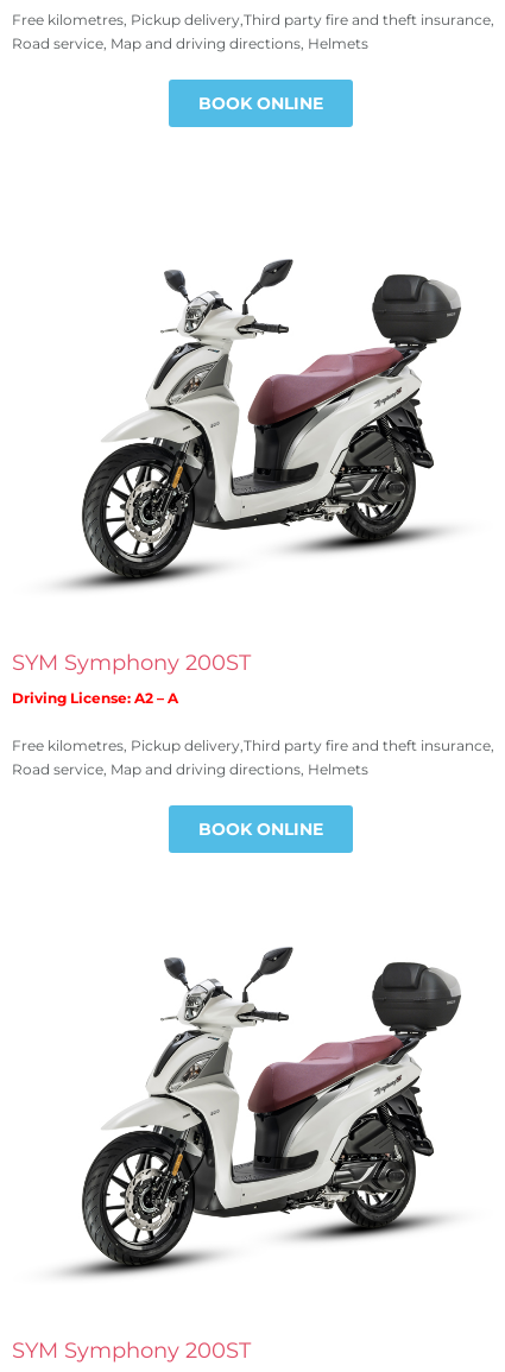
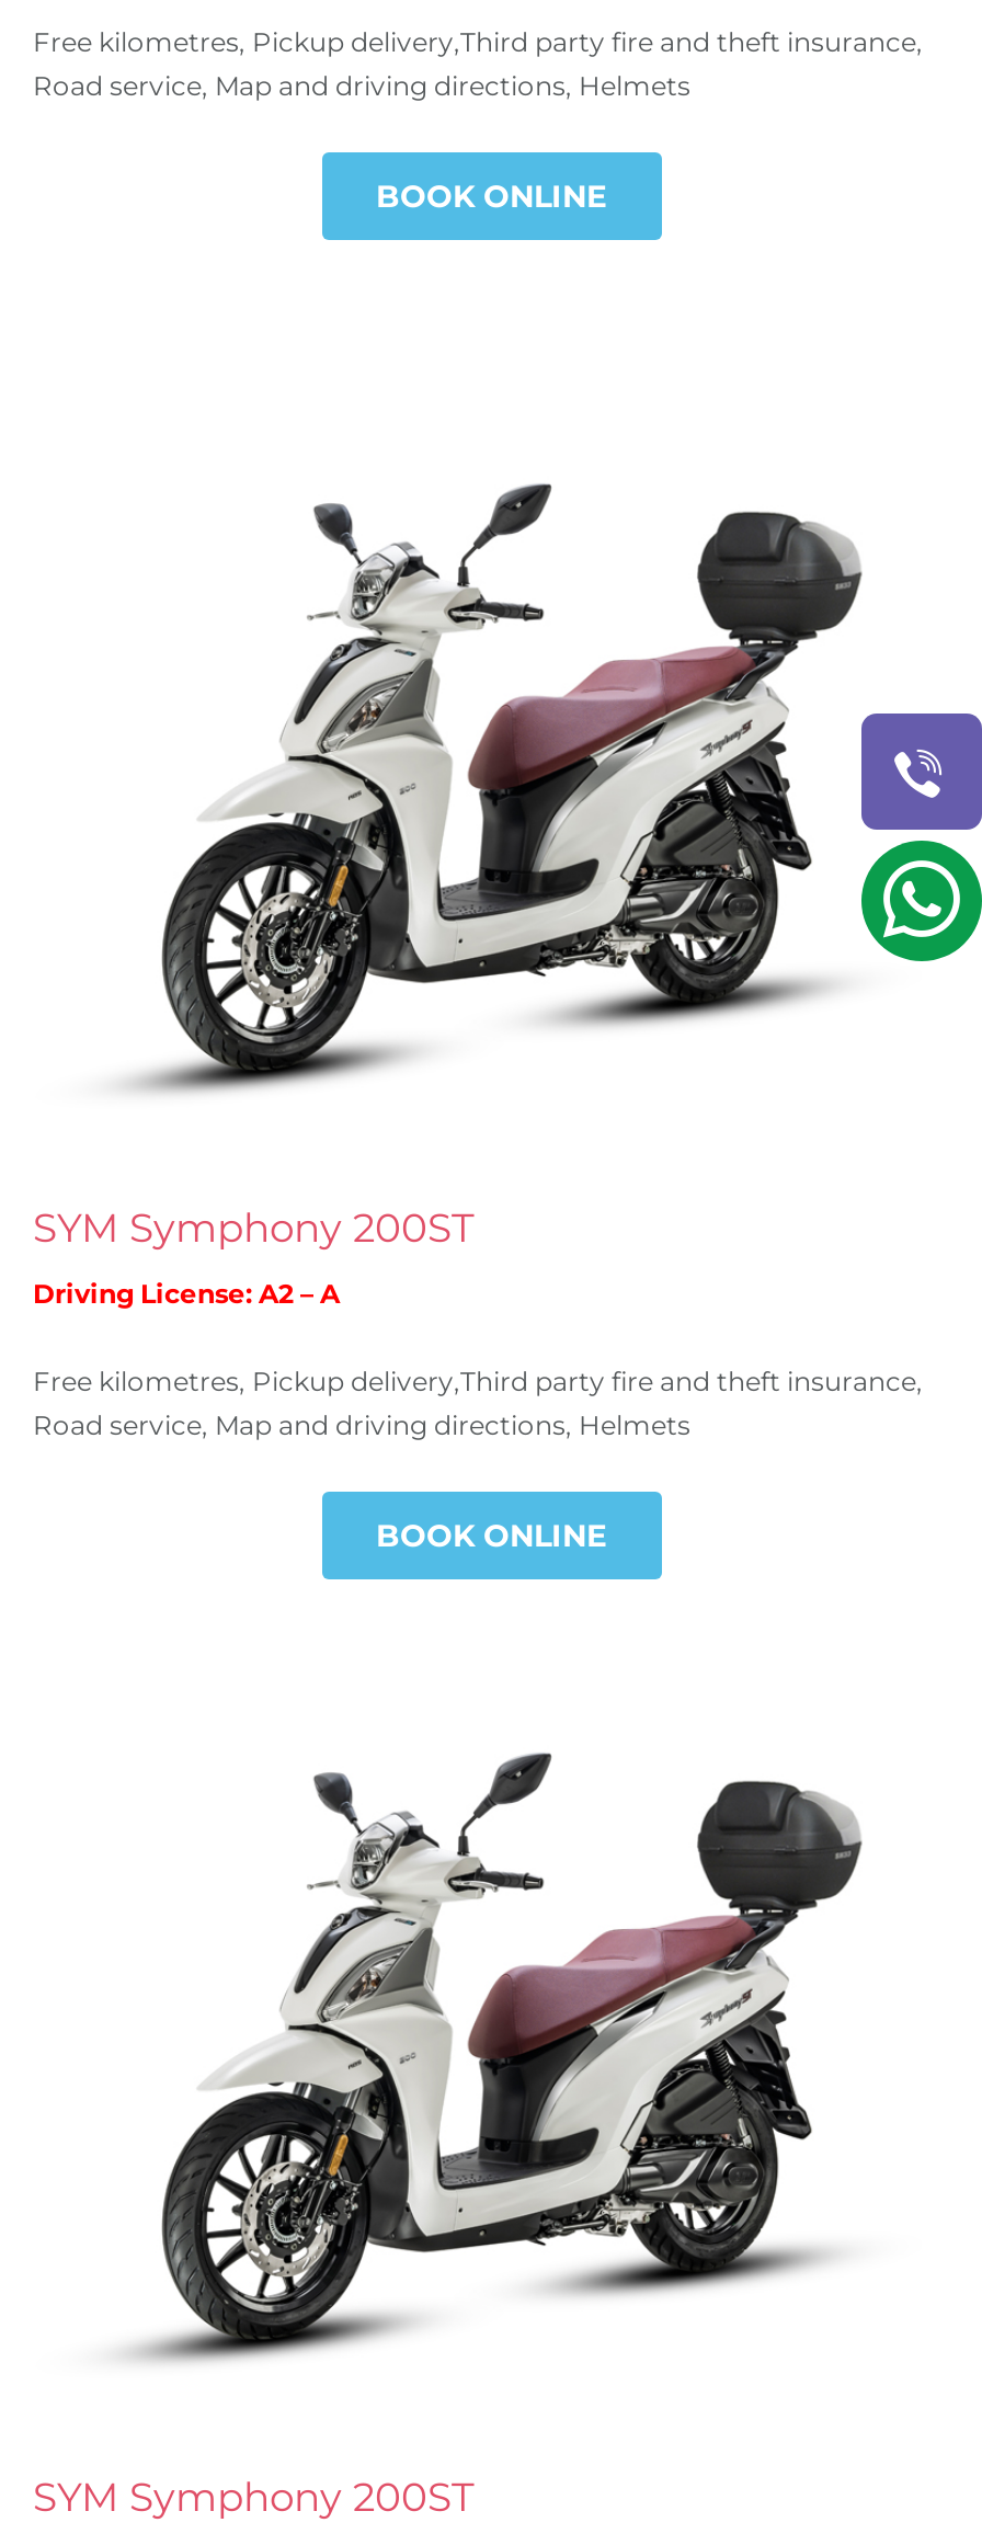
none -> [859,711,975,963] [image]

